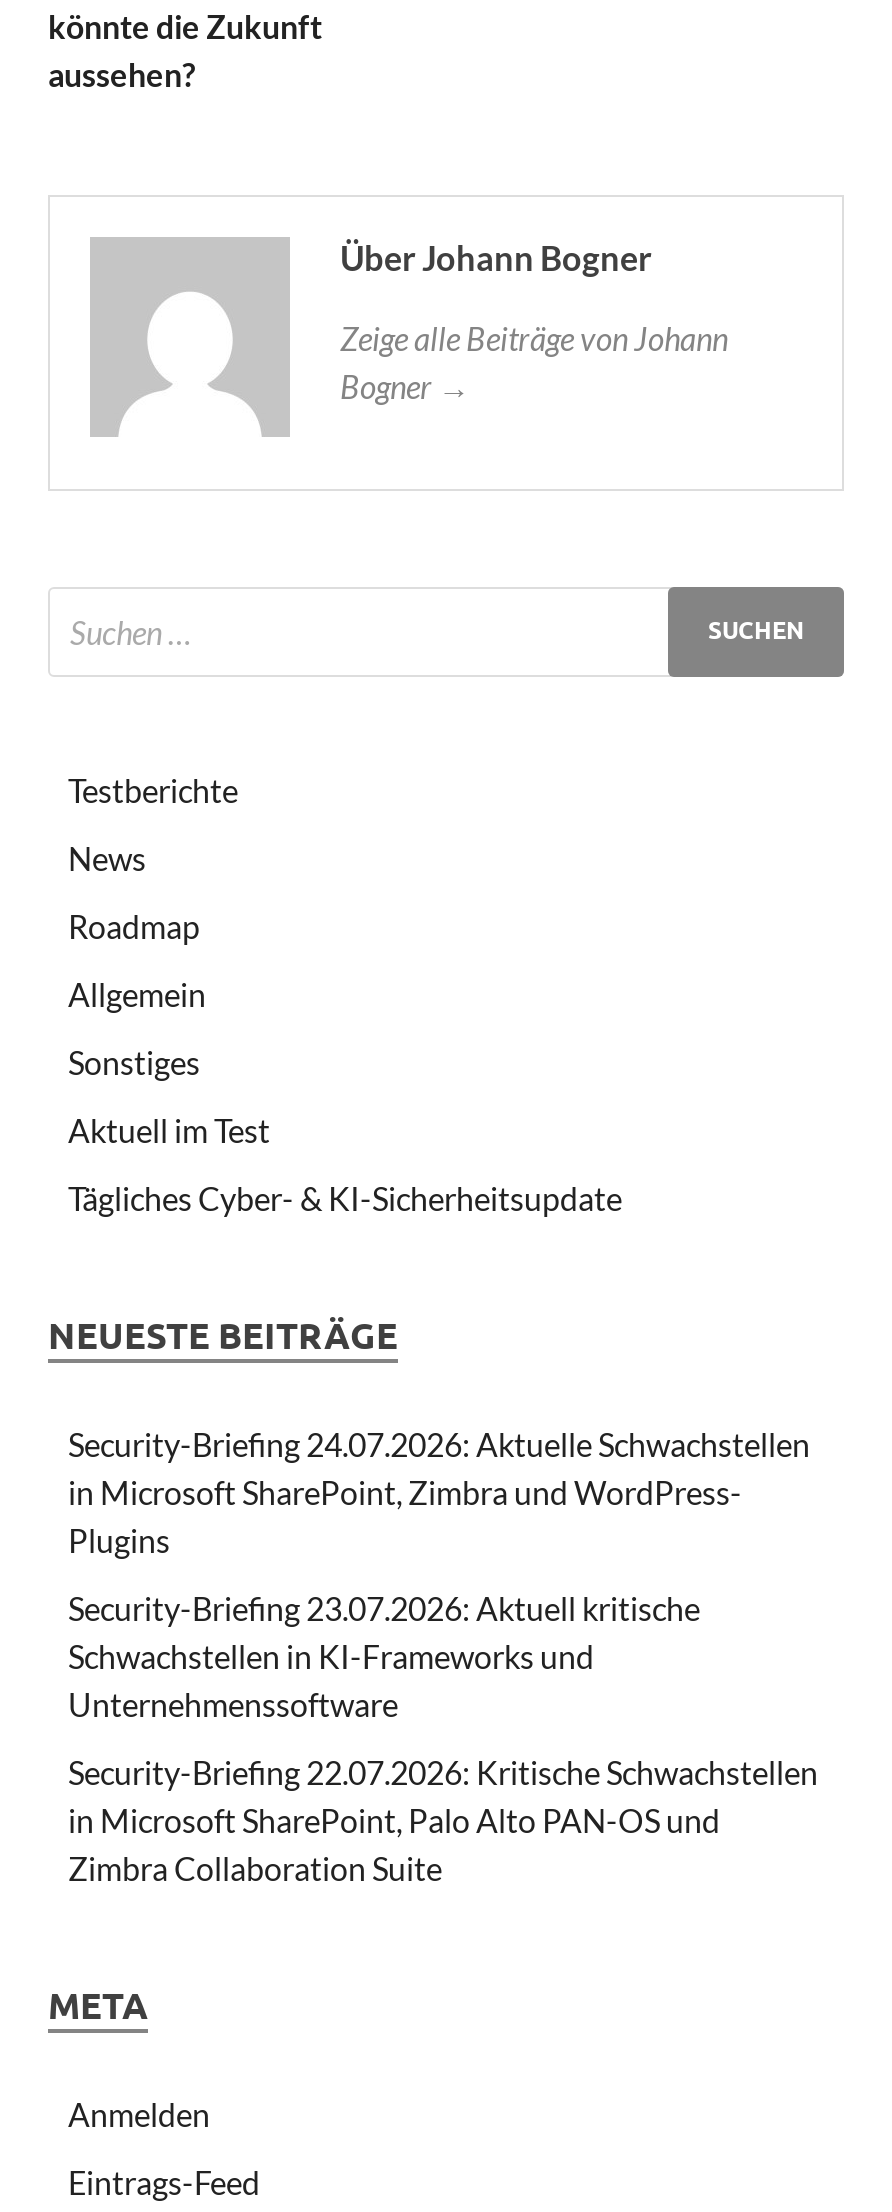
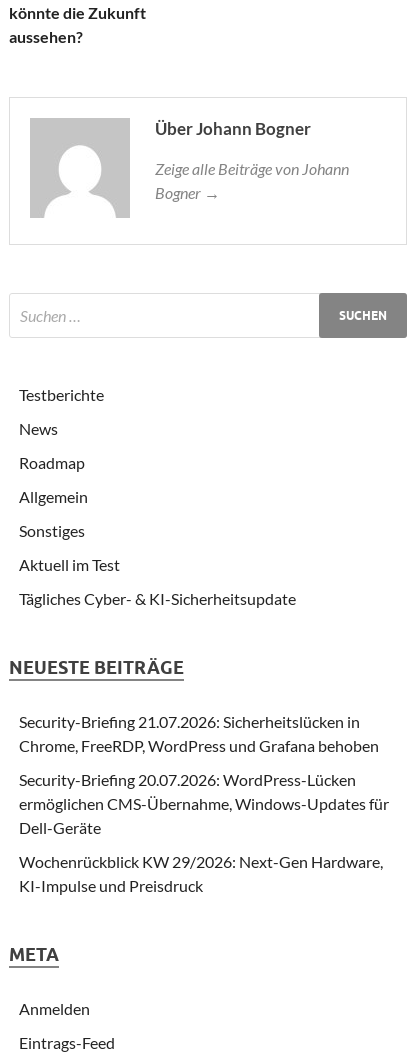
[68,1424,810,1558] Security-Briefing 24.07.2026: Aktuelle Schwachstellen | in Microsoft SharePoint, Zimbra und WordPress- | Plugins -> [19,712,379,755] Security-Briefing 21.07.2026: Sicherheitslücken in | Chrome, FreeRDP, WordPress und Grafana behoben
[68,1588,700,1722] Security-Briefing 23.07.2026: Aktuell kritische | Schwachstellen in KI-Frameworks und | Unternehmenssoftware -> [19,770,389,837] Security-Briefing 20.07.2026: WordPress-Lücken | ermöglichen CMS-Übernahme, Windows-Updates für | Dell-Geräte
[68,1752,818,1886] Security-Briefing 22.07.2026: Kritische Schwachstellen | in Microsoft SharePoint, Palo Alto PAN-OS und | Zimbra Collaboration Suite -> [19,852,383,895] Wochenrückblick KW 29/2026: Next-Gen Hardware, | KI-Impulse und Preisdruck

